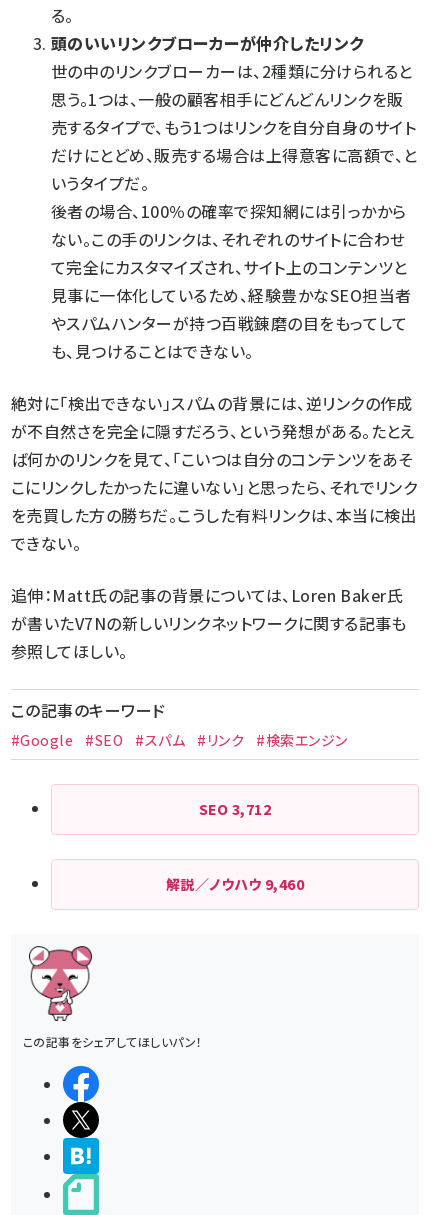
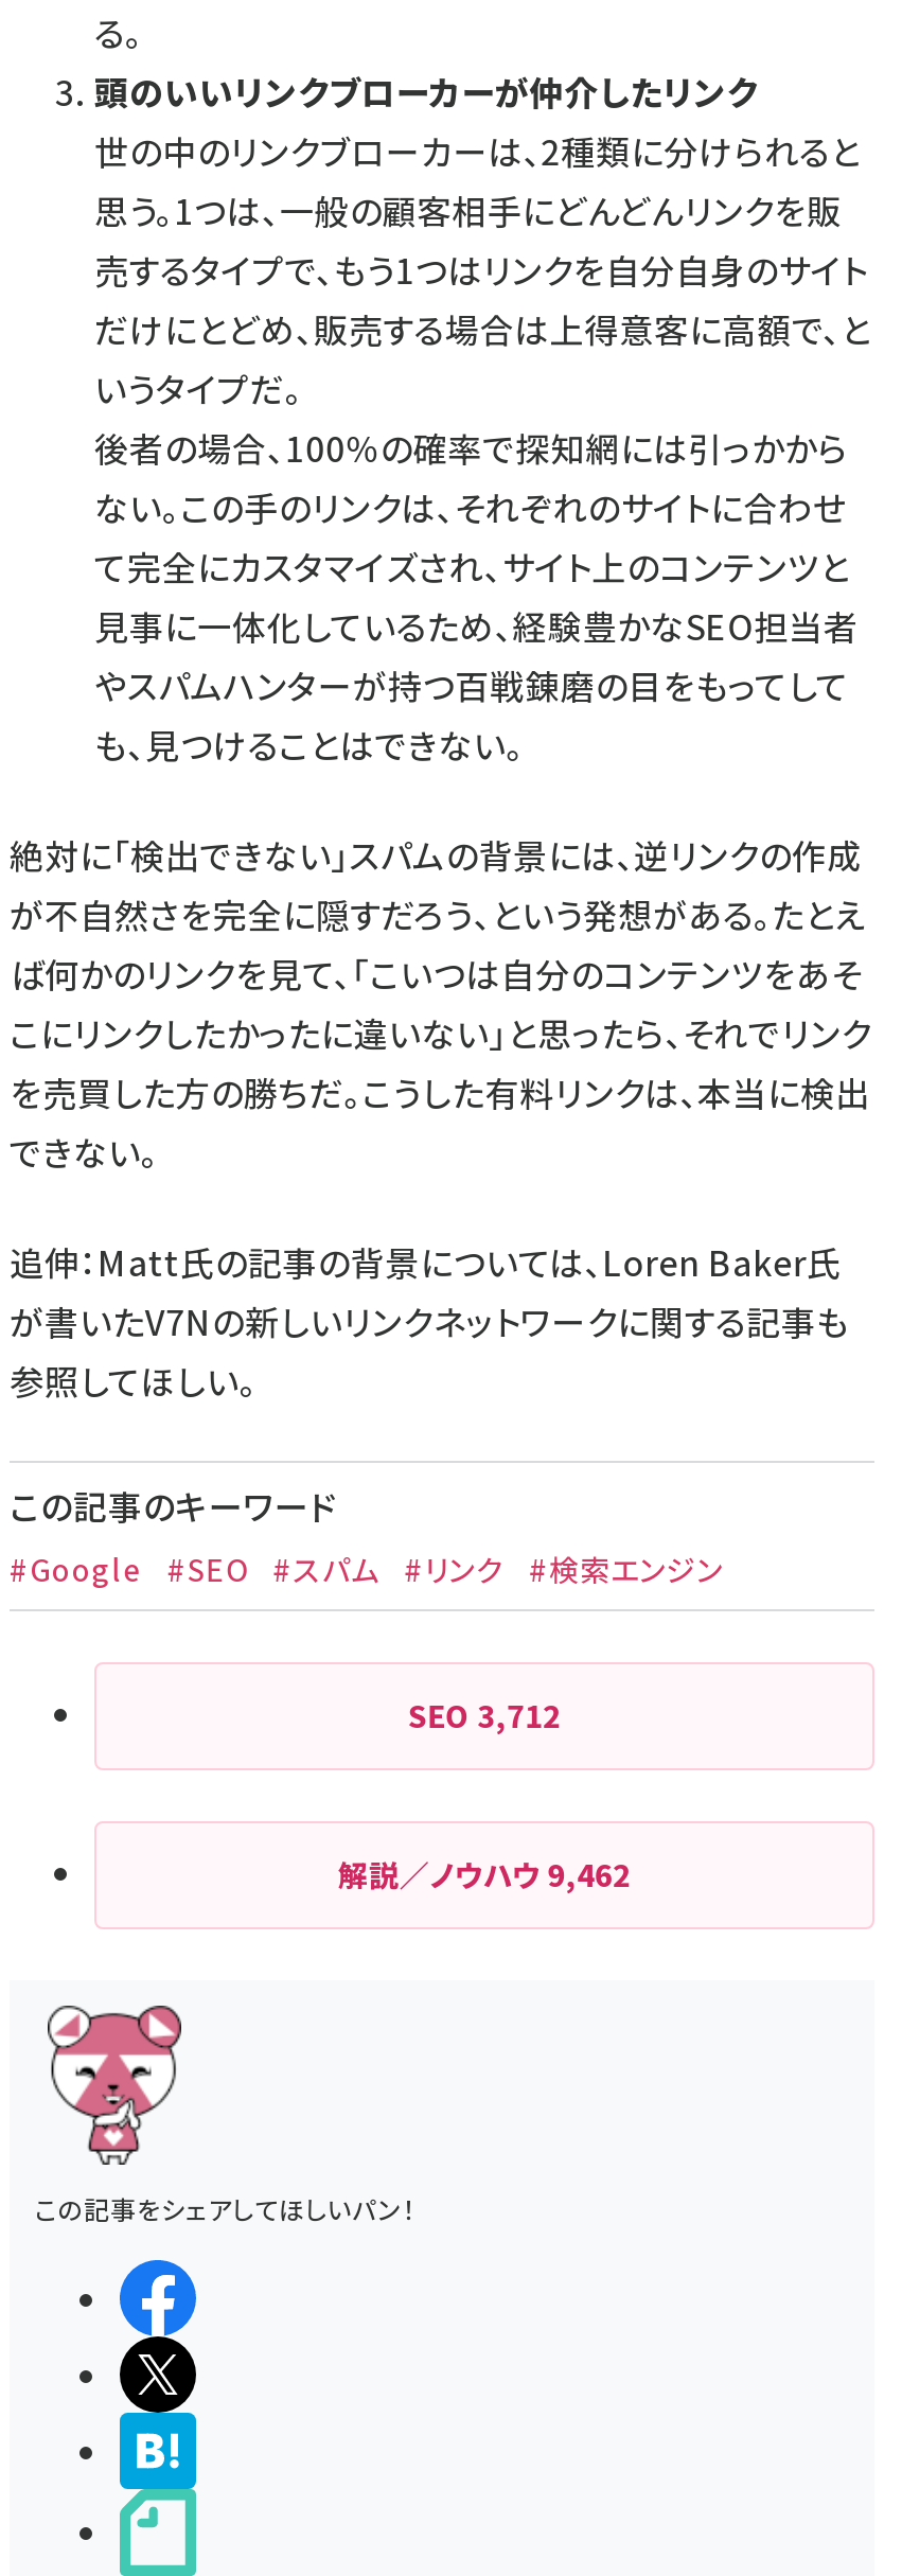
[166,874,304,894] 解説／ノウハウ9,460 -> [338,1853,631,1895] 解説／ノウハウ9,462

